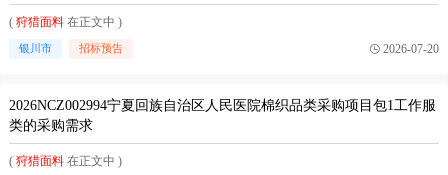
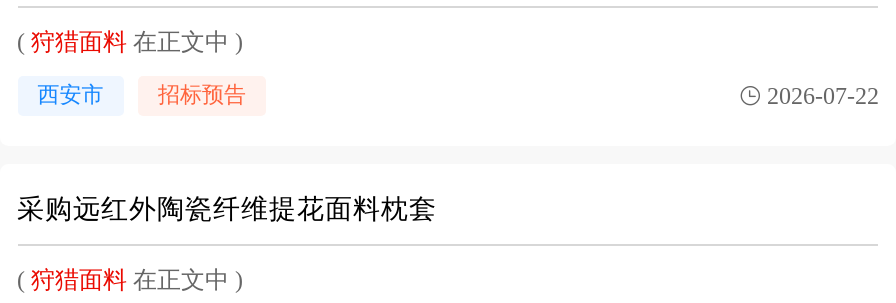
[19,42,52,54] 银川市 -> [38,83,104,107] 西安市
[380,42,439,56] 2026-07-20 -> [761,82,879,110] 2026-07-22
[8,98,435,133] 2026NCZ002994宁夏回族自治区人民医院棉织品类采购项目包1工作服 | 类的采购需求 -> [17,195,437,225] 采购远红外陶瓷纤维提花面料枕套

